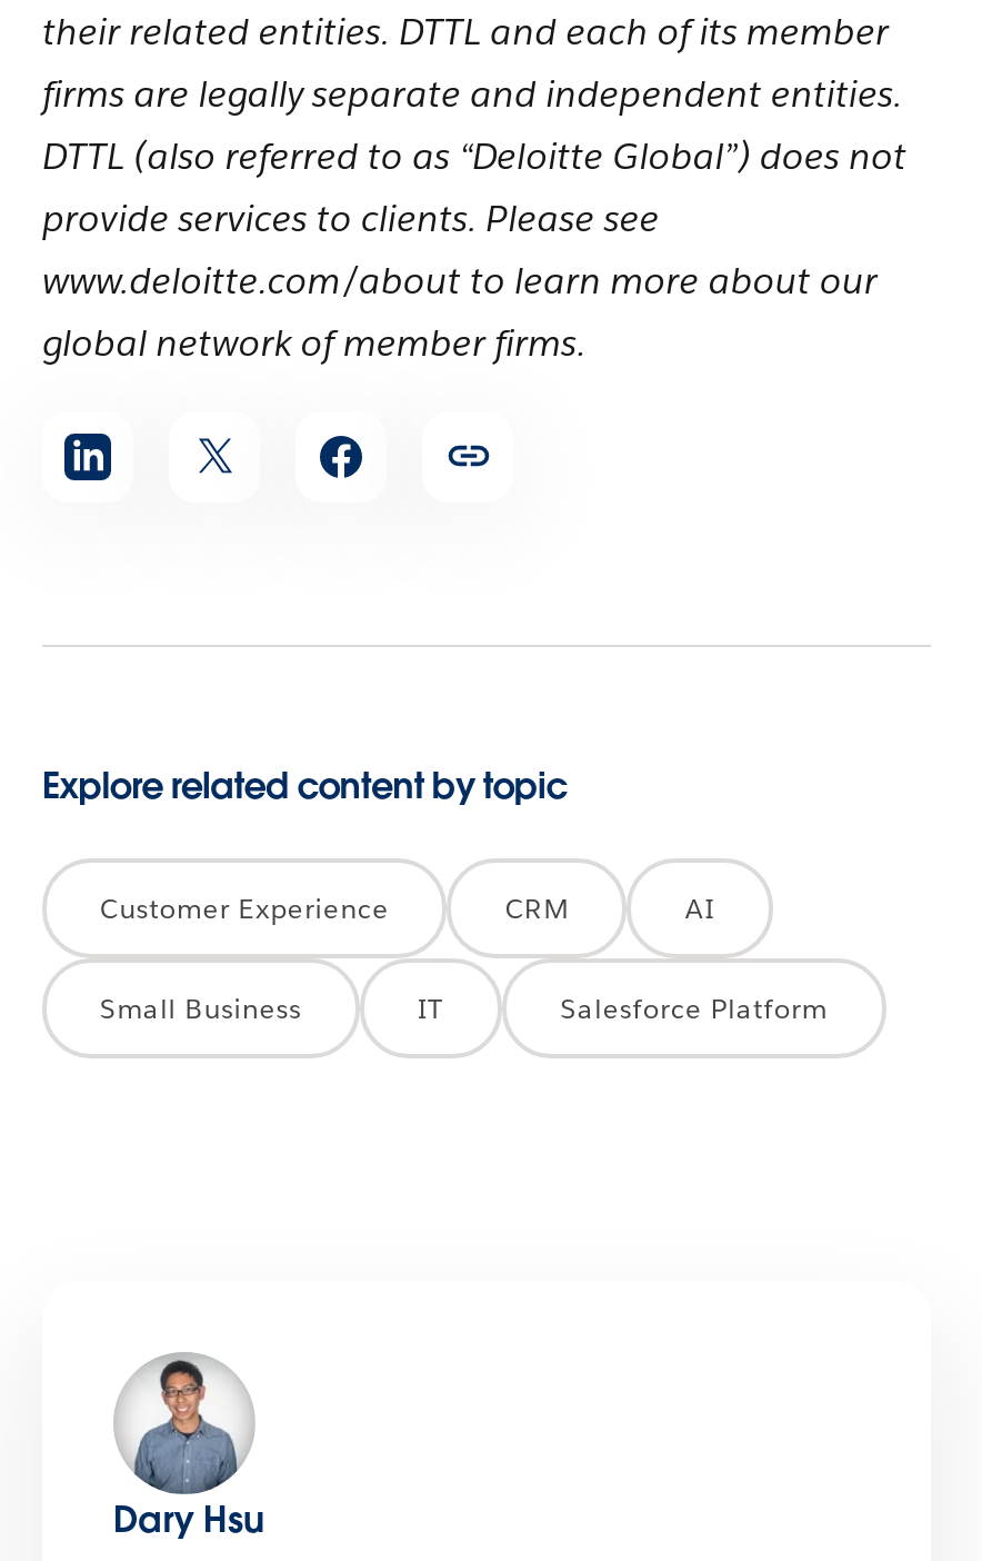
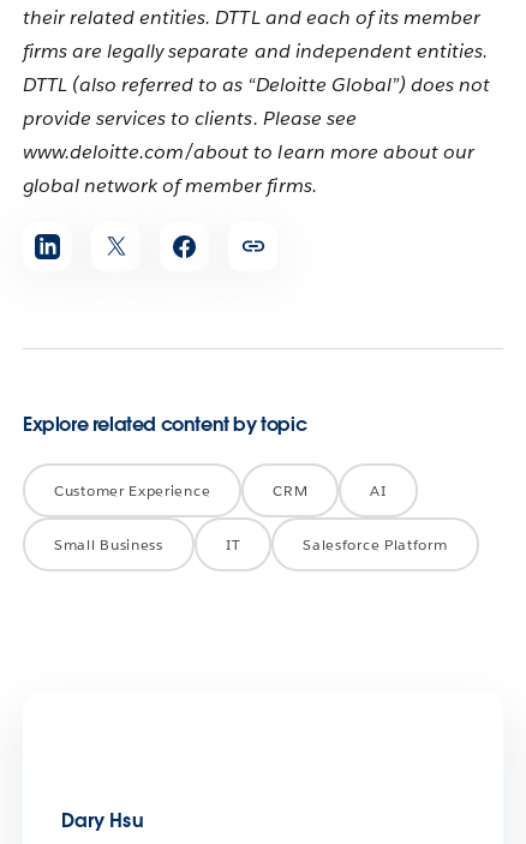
[113,1350,255,1492] [image] -> none

